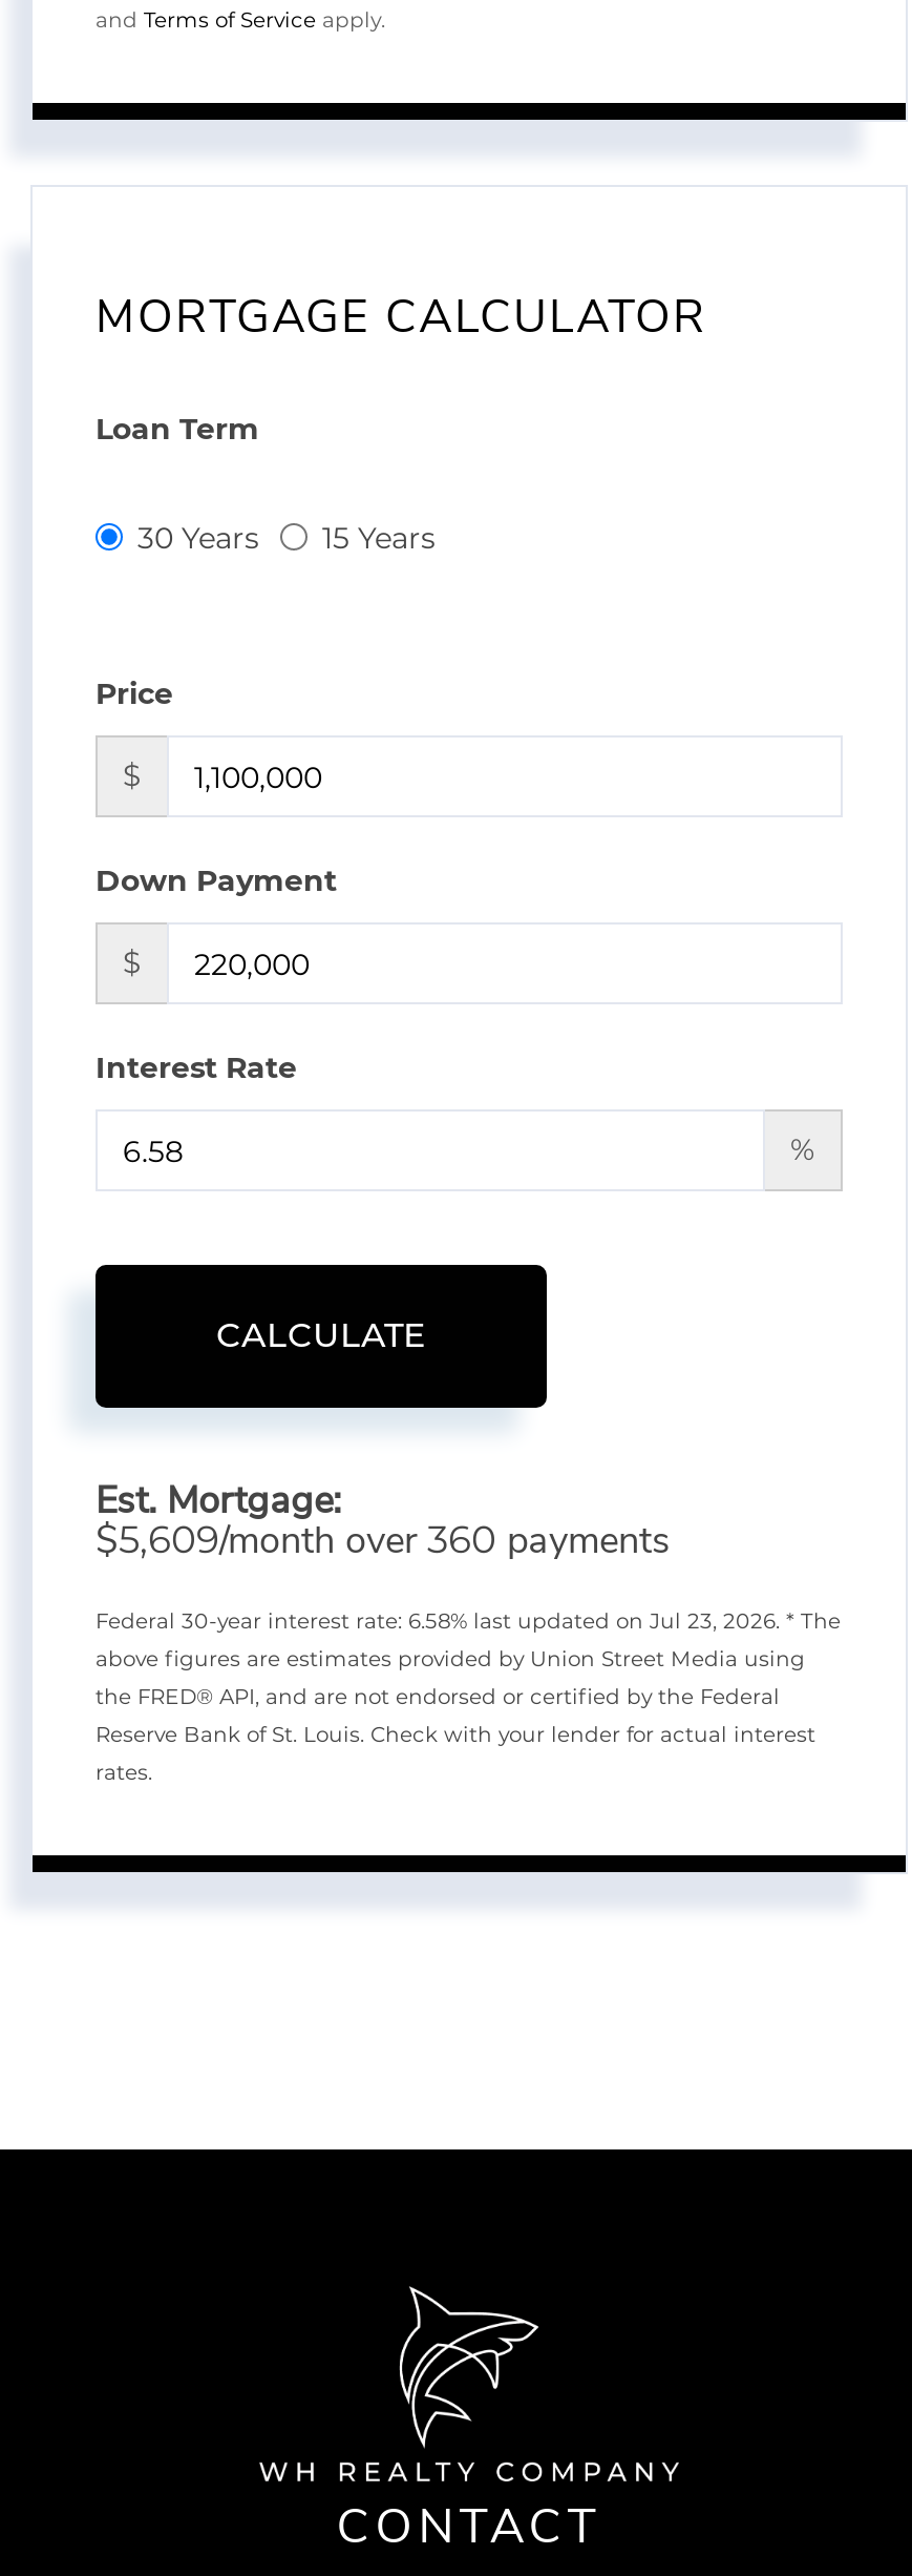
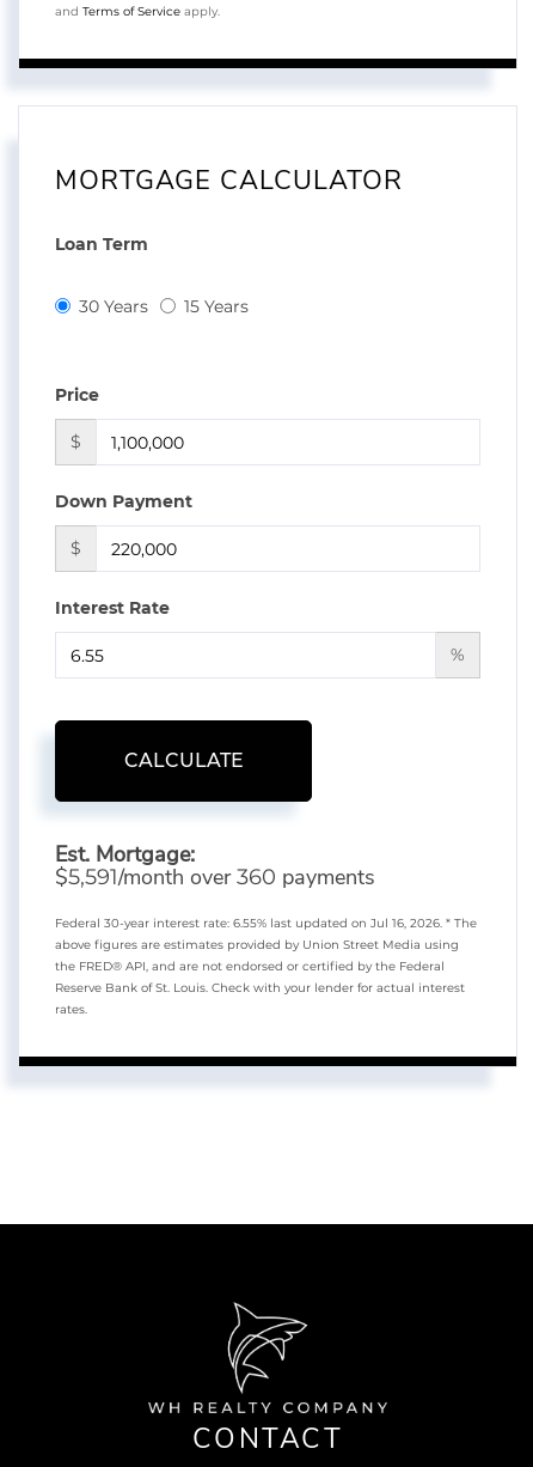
[96,1516,671,1566] $5,609/month over 360 payments -> [55,863,375,892] $5,591/month over 360 payments
[96,1608,841,1636] Federal 30-year interest rate: 6.58% last updated on Jul 23, 2026. * The -> [55,916,477,931] Federal 30-year interest rate: 6.55% last updated on Jul 16, 2026. * The

